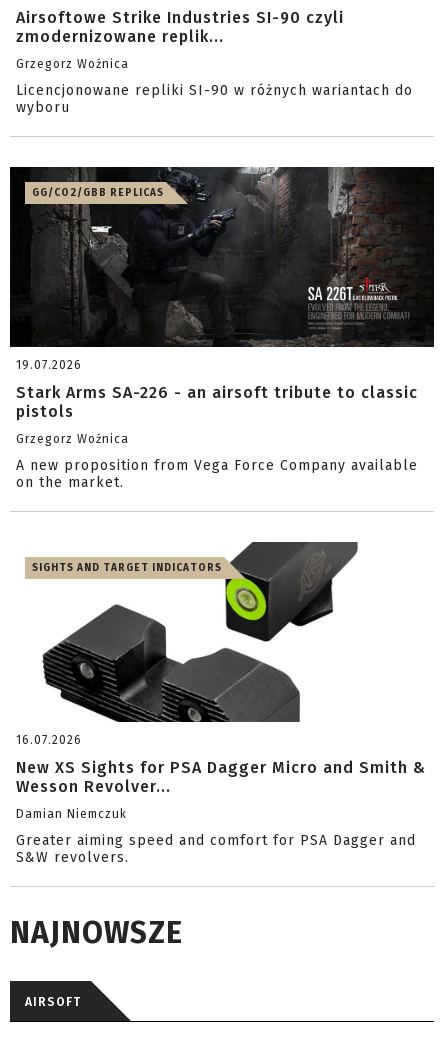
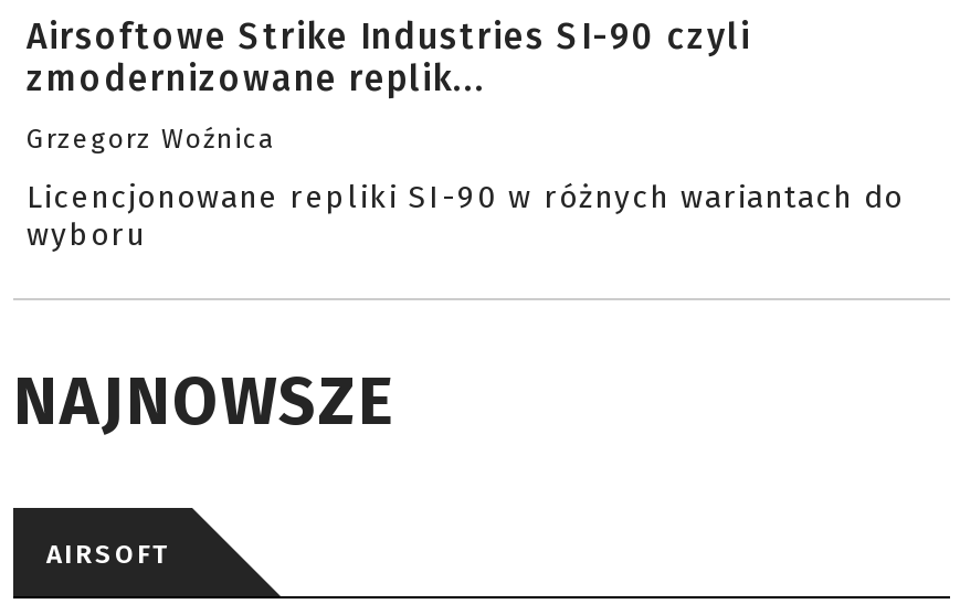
[9,166,435,348] [image] | GG/CO2/GBB REPLICAS -> none
[16,358,418,491] 19.07.2026 | Stark Arms SA-226 - an airsoft tribute to classic | pistols | Grzegorz Woźnica | A new proposition from Vega Force Company available | on the market. -> none
[32,541,359,723] [image] | SIGHTS AND TARGET INDICATORS -> none
[16,733,426,866] 16.07.2026 | New XS Sights for PSA Dagger Micro and Smith & | Wesson Revolver... | Damian Niemczuk | Greater aiming speed and comfort for PSA Dagger and | S&W revolvers. -> none

